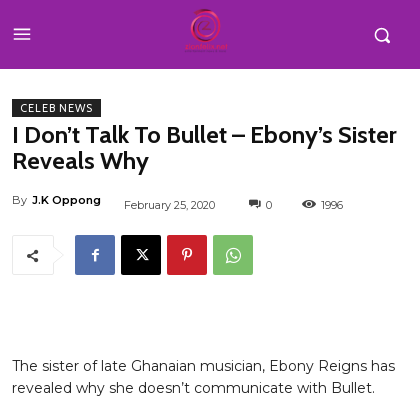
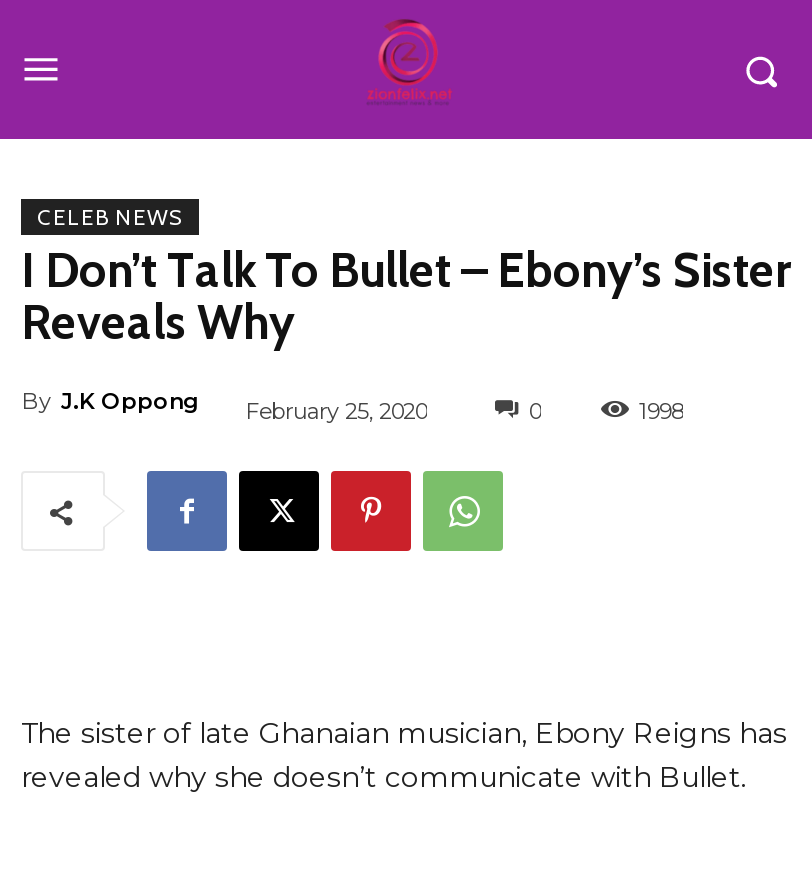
[321,198,343,212] 1996 -> [639,397,683,425] 1998

